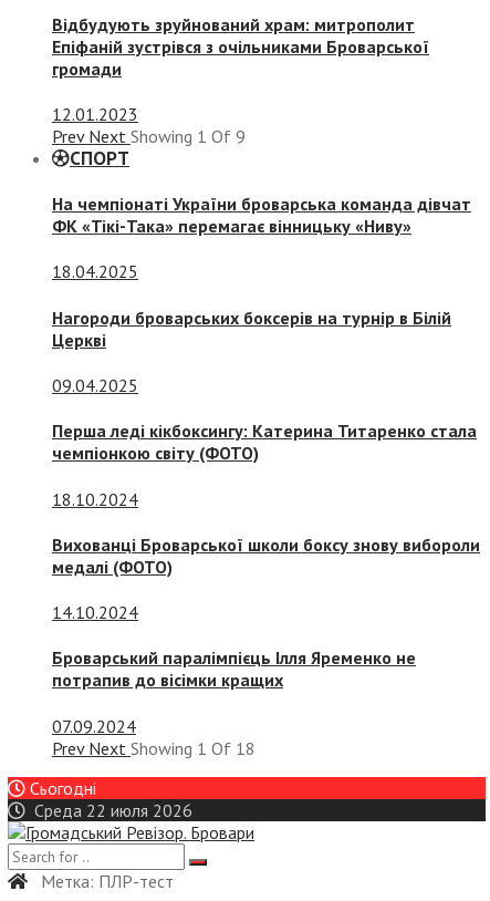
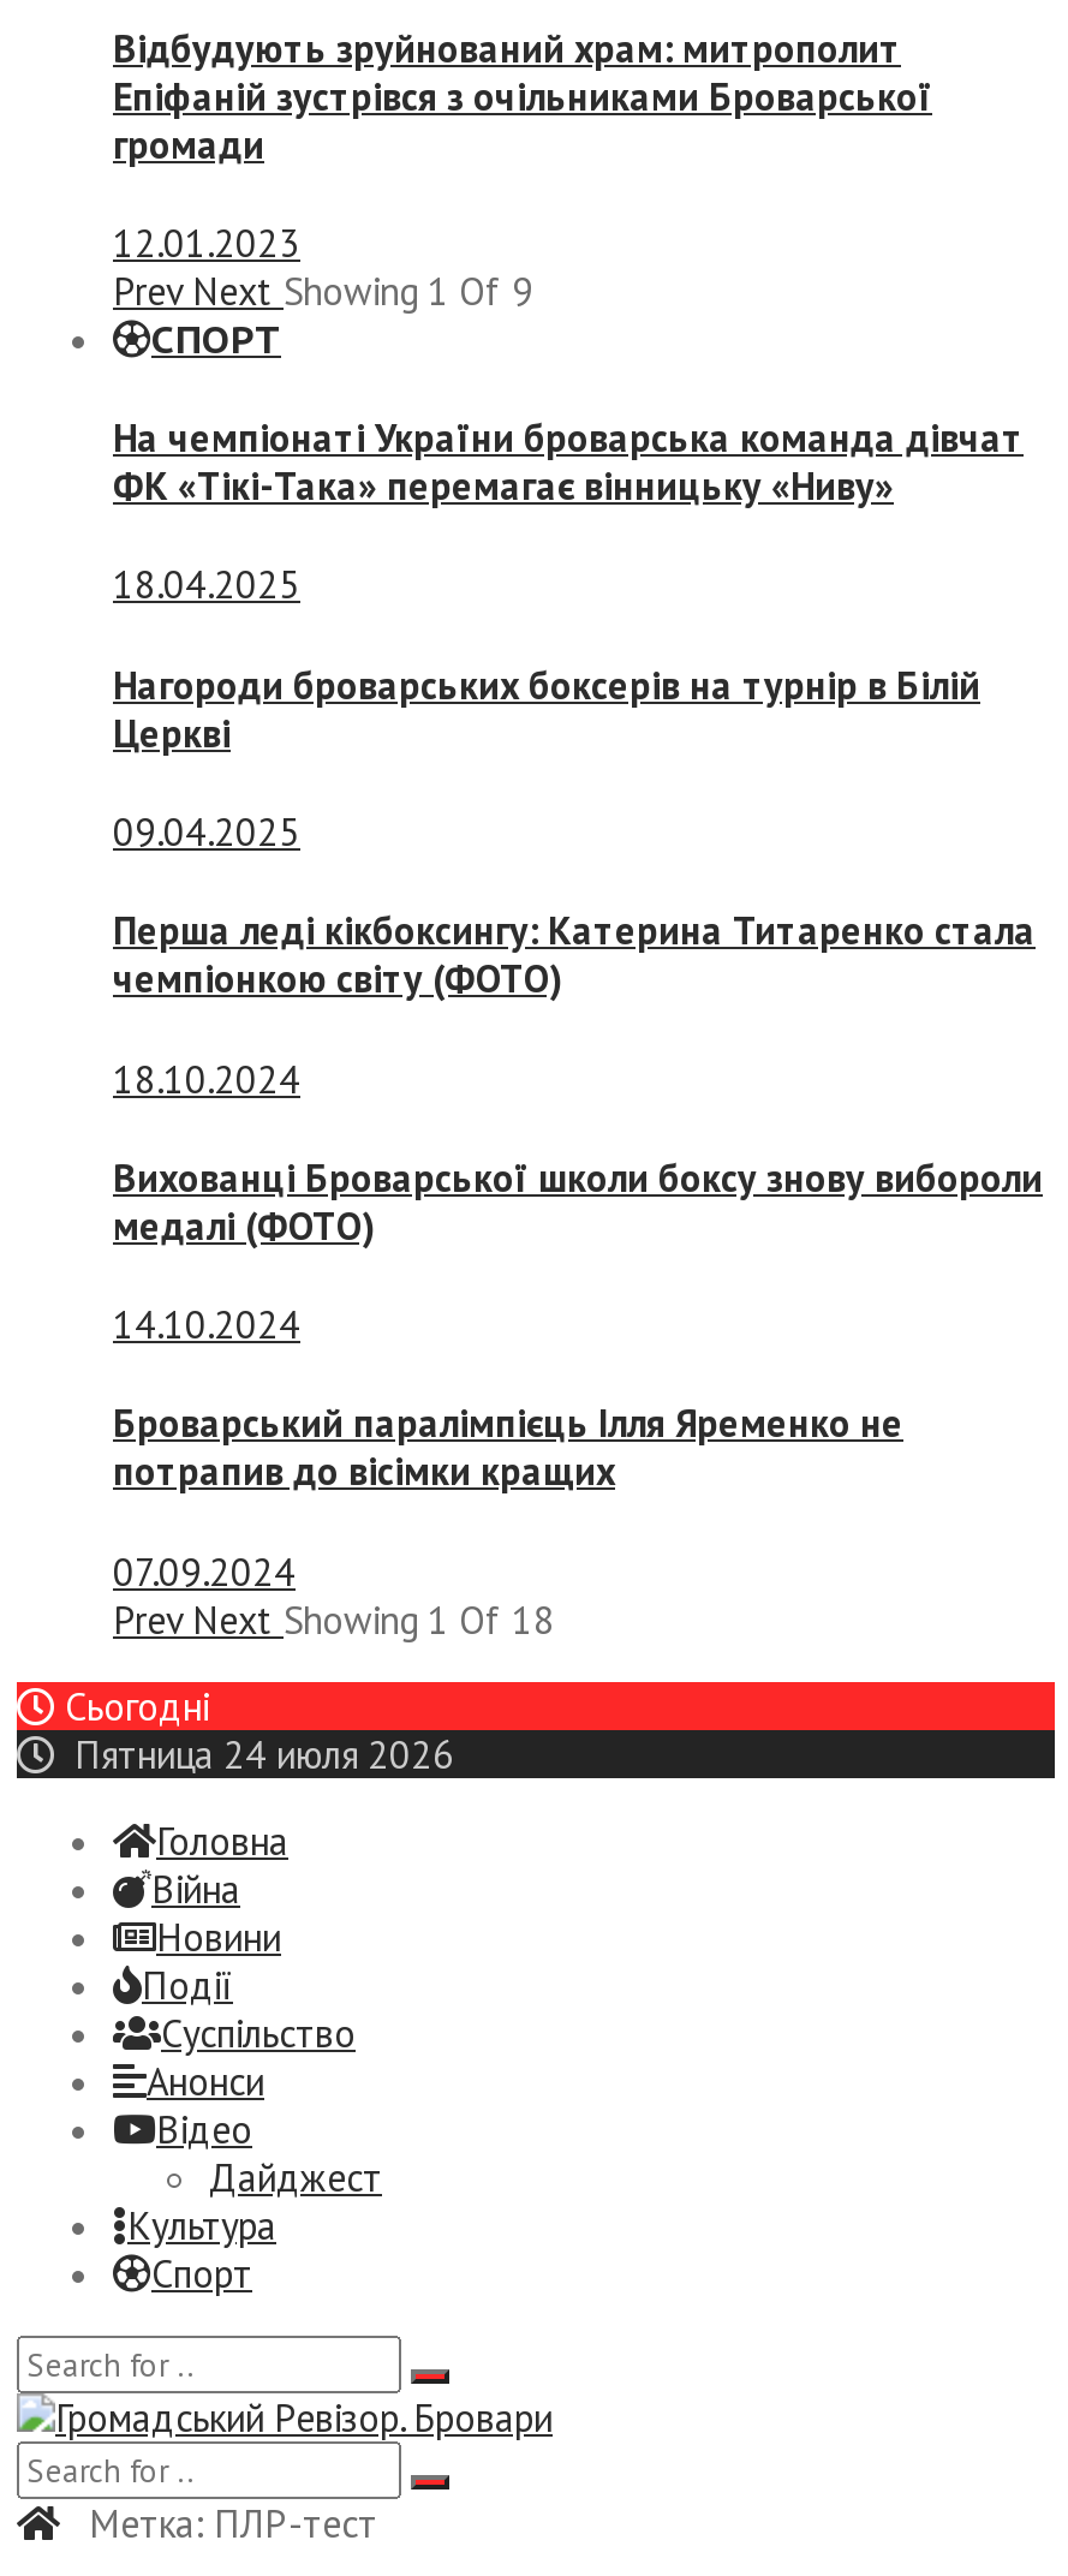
[25,799,192,821] Среда 22 июля 2026 -> [55,1729,454,2296] Пятница 24 июля 2026 | Головна | Війна | Новини | Події | Суспiльство | Анонси | Відео | Дайджест | Культура | Спорт

